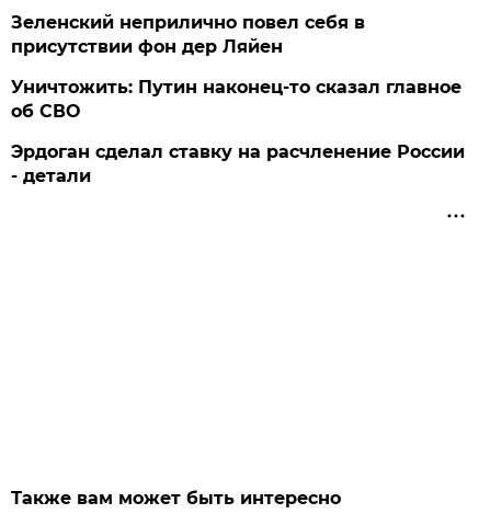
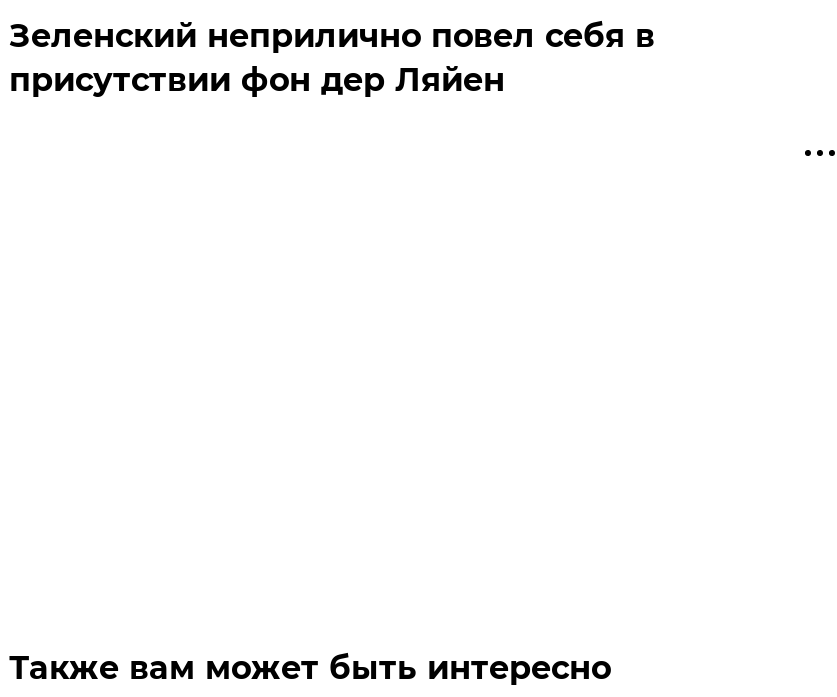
[11,77,465,186] Уничтожить: Путин наконец-то сказал главное | об СВО | Эрдоган сделал ставку на расчленение России | - детали -> none

